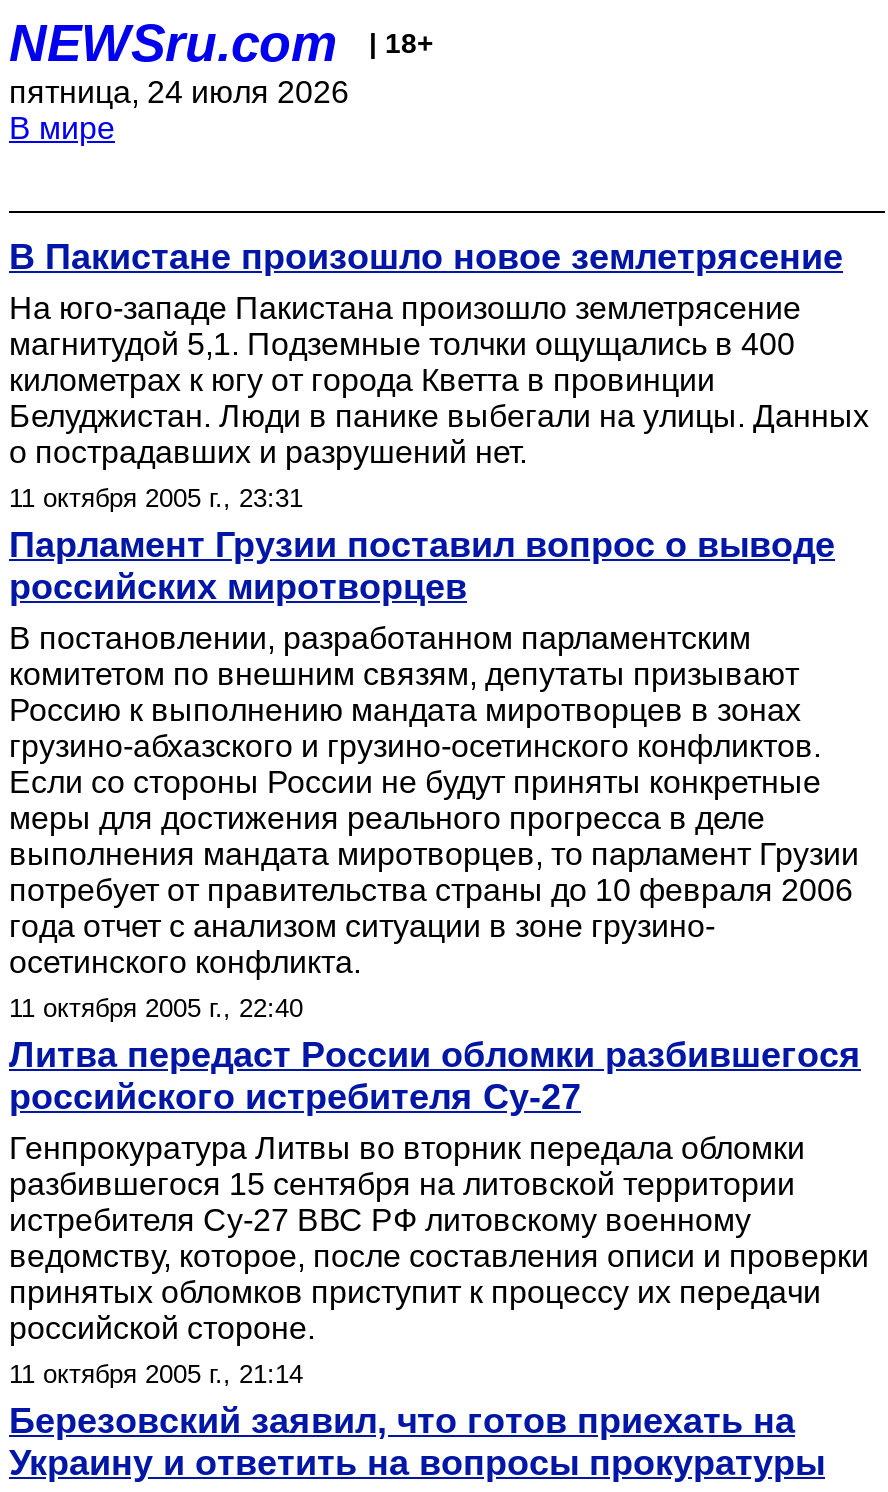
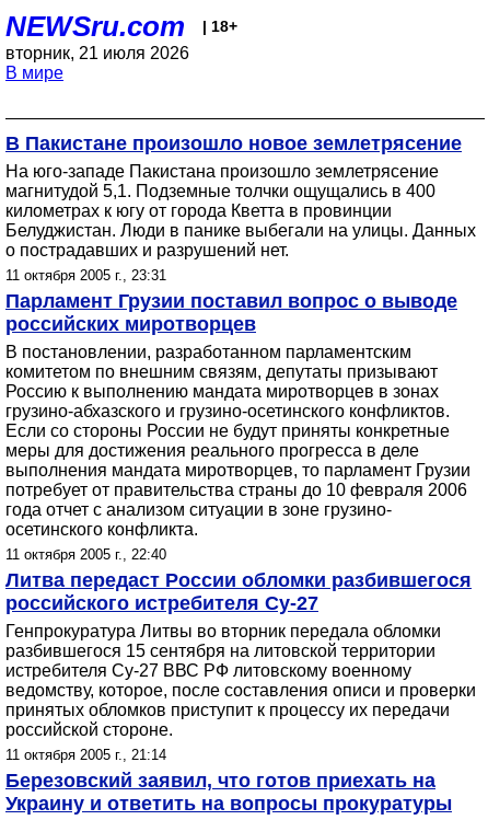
[9,75,349,109] пятница, 24 июля 2026 -> [5,44,189,62] вторник, 21 июля 2026

